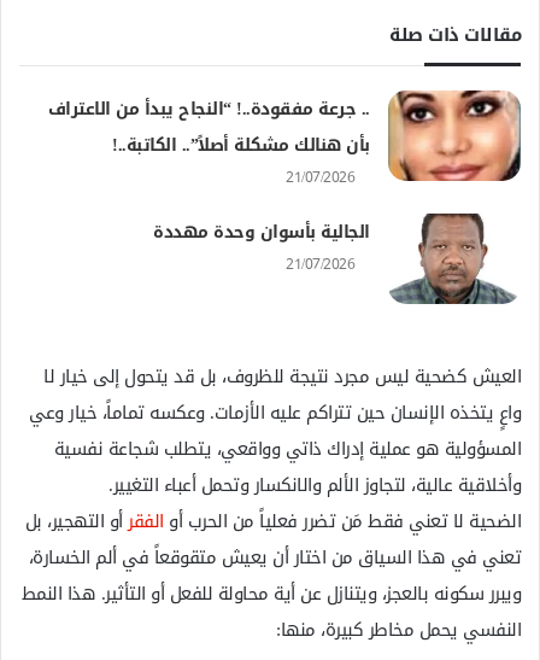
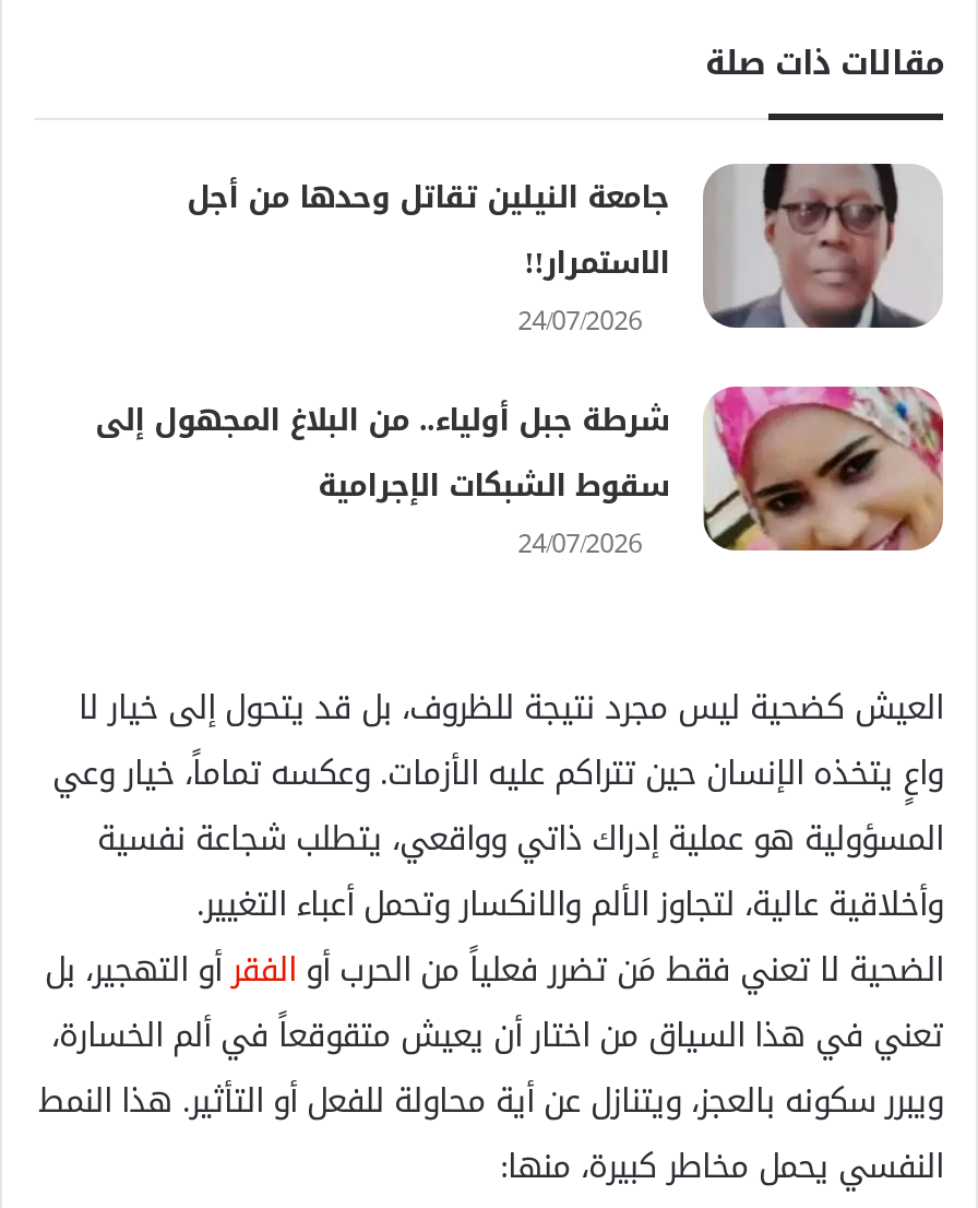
[48,89,522,191] [image] | .. جرعة مفقودة..! “النجاح يبدأ من الاعتراف | بأن هنالك مشكلة أصلاً”.. الكاتبة..! | 21/07/2026 -> [187,162,941,346] [image] | جامعة النيلين تقاتل وحدها من أجل | الاستمرار!! | 24/07/2026
[153,212,521,305] [image] | الجالية بأسوان وحدة مهددة | 21/07/2026 -> [95,384,945,569] [image] | شرطة جبل أولياء.. من البلاغ المجهول إلى | سقوط الشبكات الإجرامية | 24/07/2026

